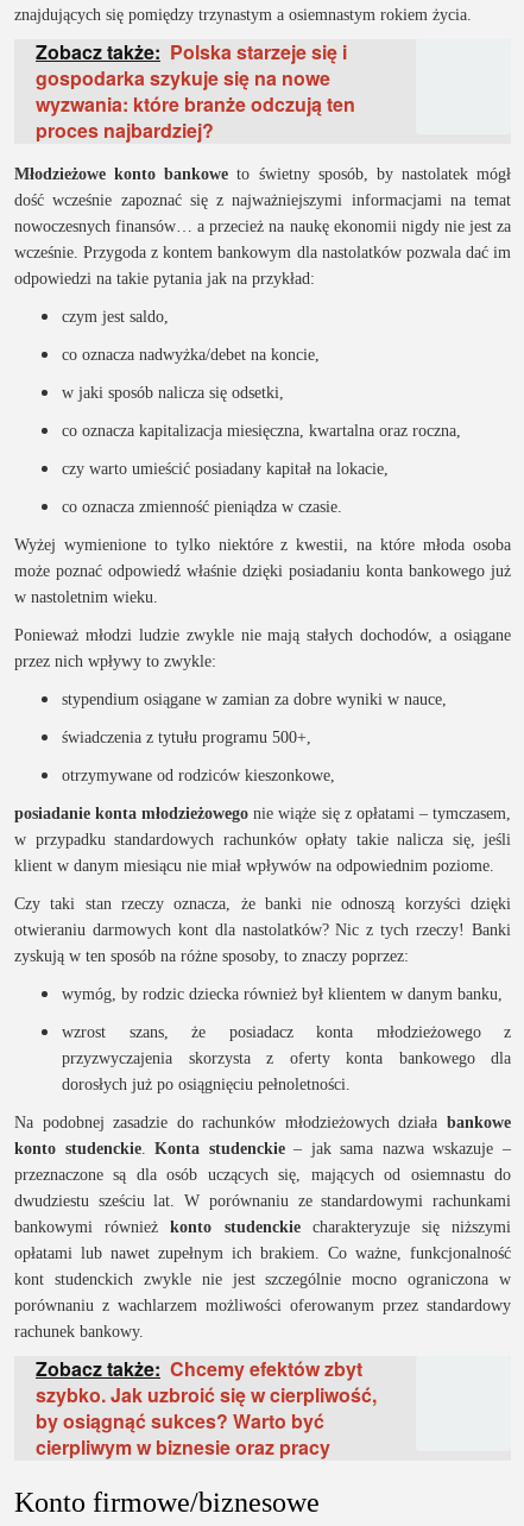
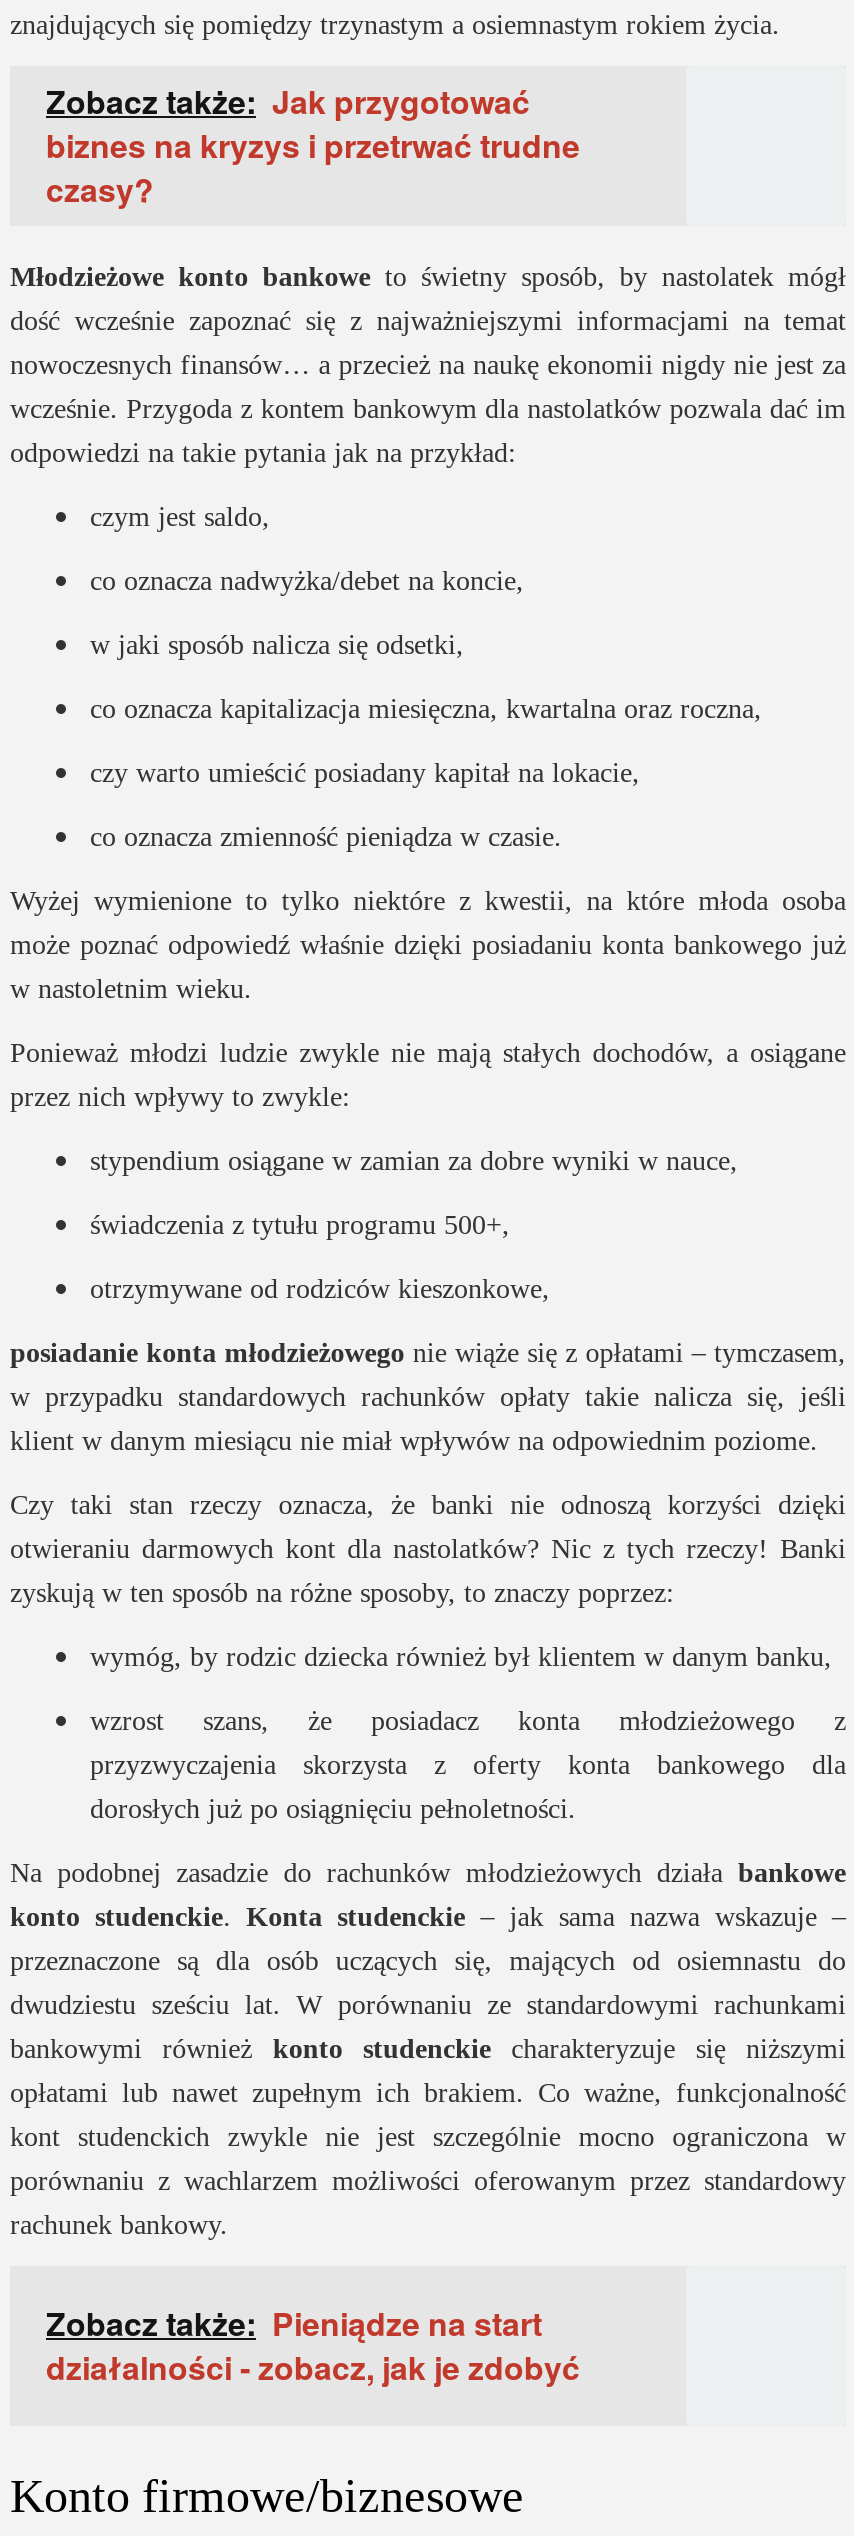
[36,38,355,144] Zobacz także: Polska starzeje się i | gospodarka szykuje się na nowe | wyzwania: które branże odczują ten | proces najbardziej? -> [46,78,580,212] Zobacz także: Jak przygotować | biznes na kryzys i przetrwać trudne | czasy?
[36,1355,377,1461] Zobacz także: Chcemy efektów zbyt | szybko. Jak uzbroić się w cierpliwość, | by osiągnąć sukces? Warto być | cierpliwym w biznesie oraz pracy -> [46,2300,580,2390] Zobacz także: Pieniądze na start | działalności - zobacz, jak je zdobyć

